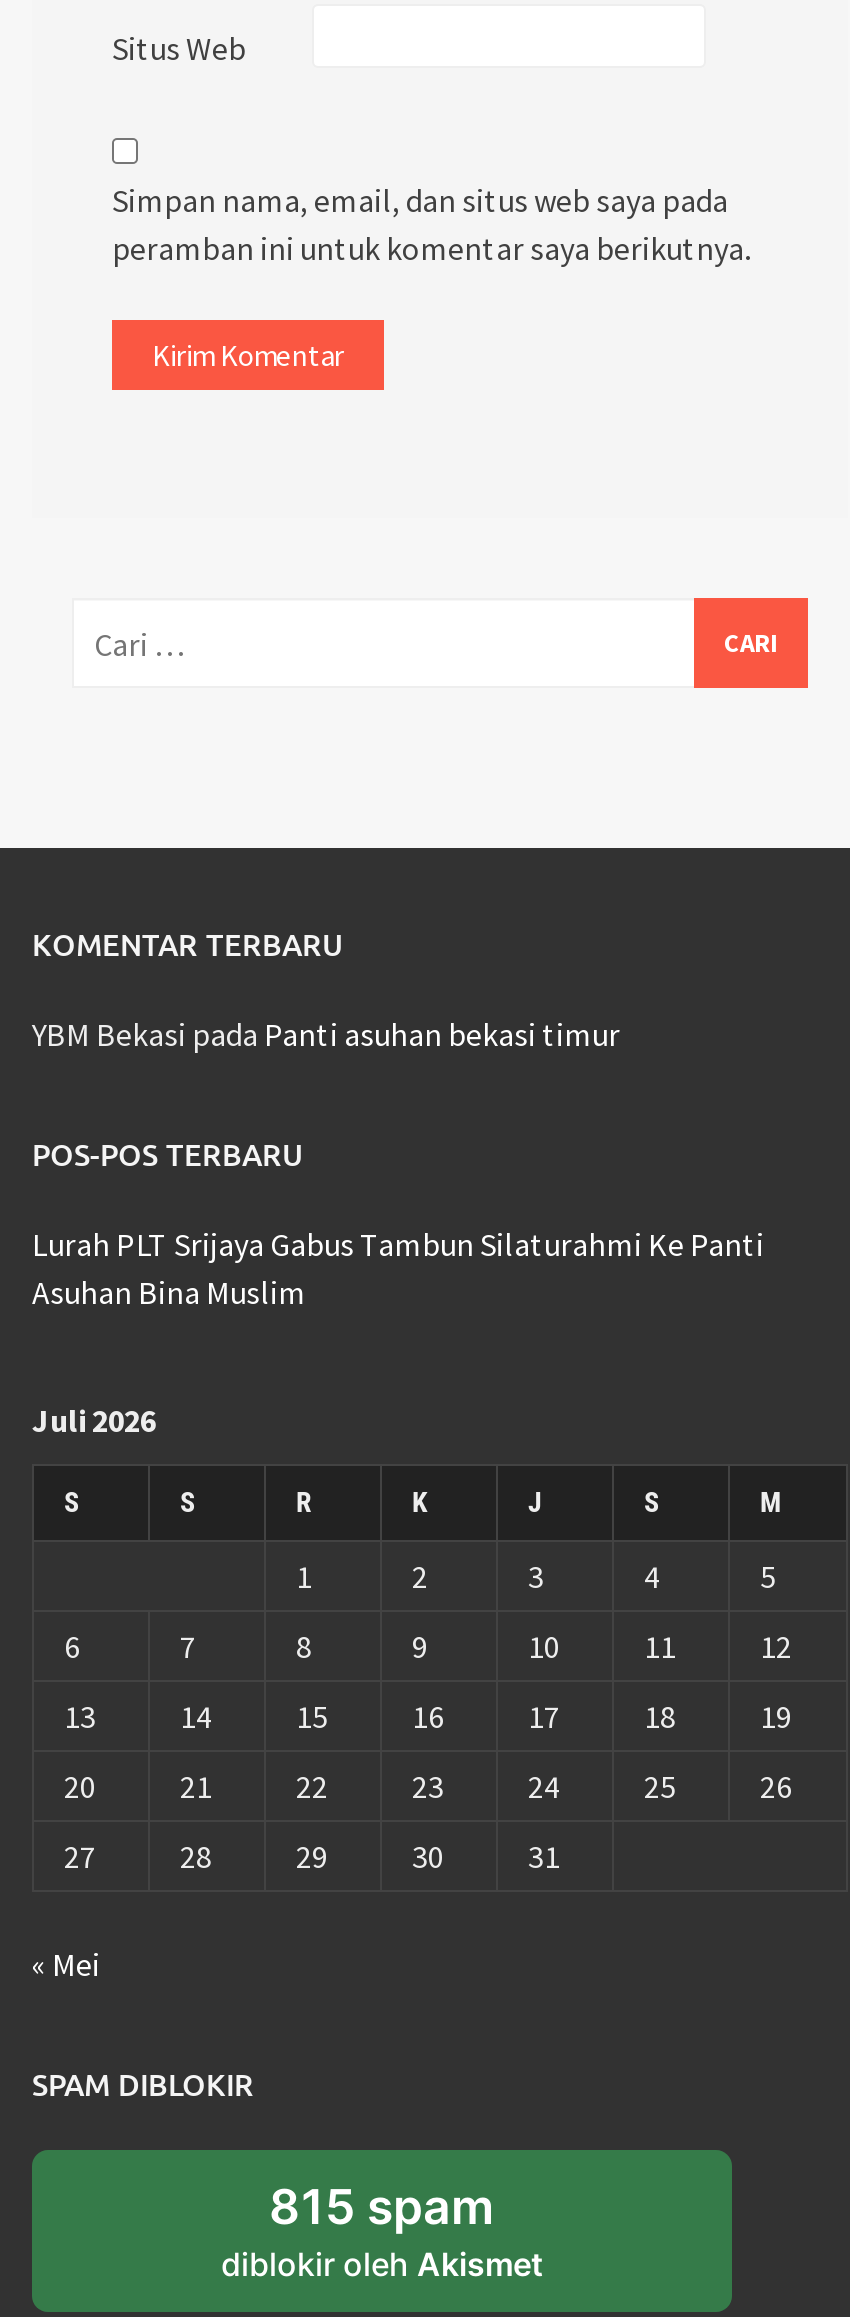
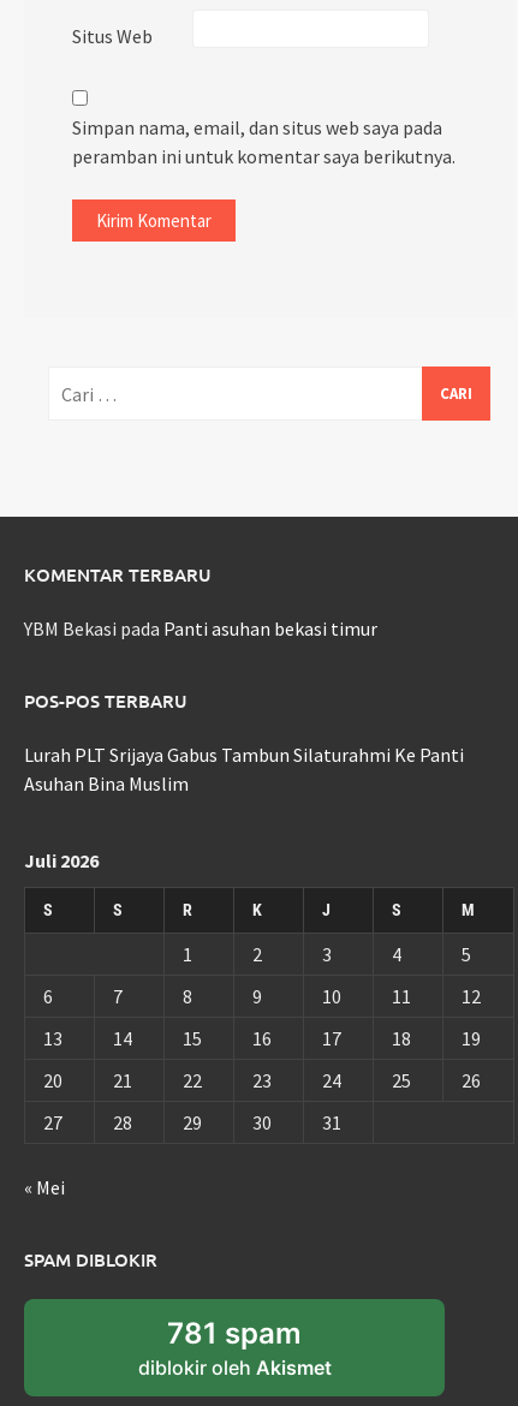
[269,2179,495,2237] 815 spam -> [167,1316,302,1351] 781 spam

